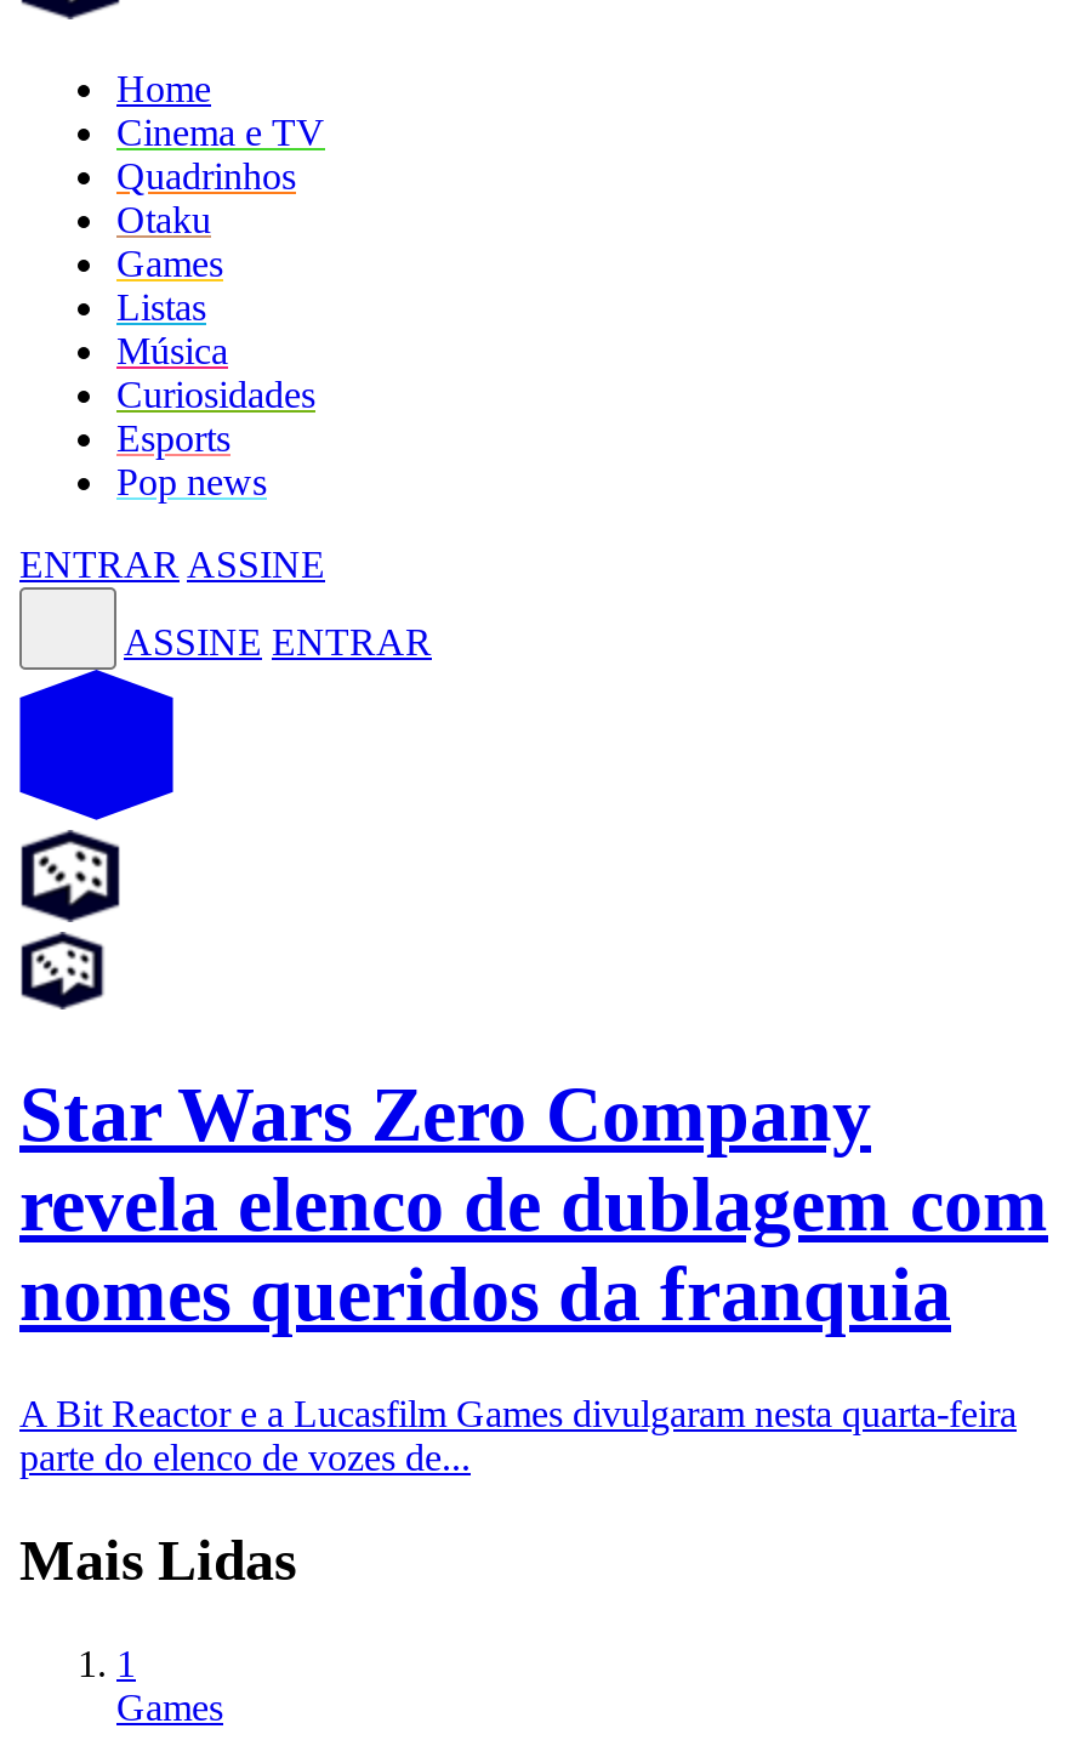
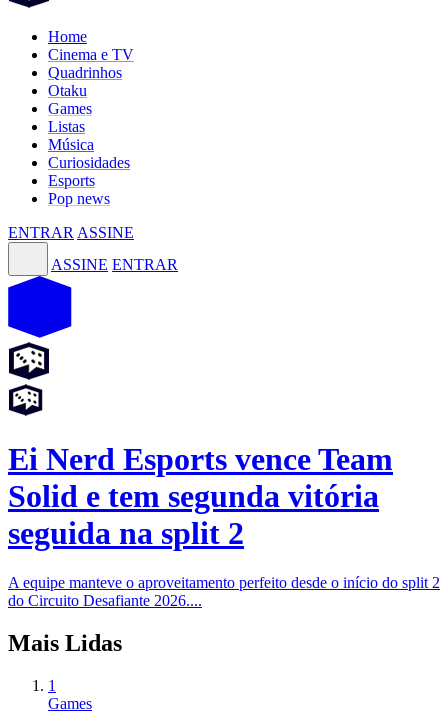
[19,1071,1048,1338] Star Wars Zero Company | revela elenco de dublagem com | nomes queridos da franquia -> [8,441,393,551] Ei Nerd Esports vence Team | Solid e tem segunda vitória | seguida na split 2
[19,1392,1017,1477] A Bit Reactor e a Lucasfilm Games divulgaram nesta quarta-feira | parte do elenco de vozes de... -> [8,574,440,609] A equipe manteve o aproveitamento perfeito desde o início do split 2 | do Circuito Desafiante 2026....

